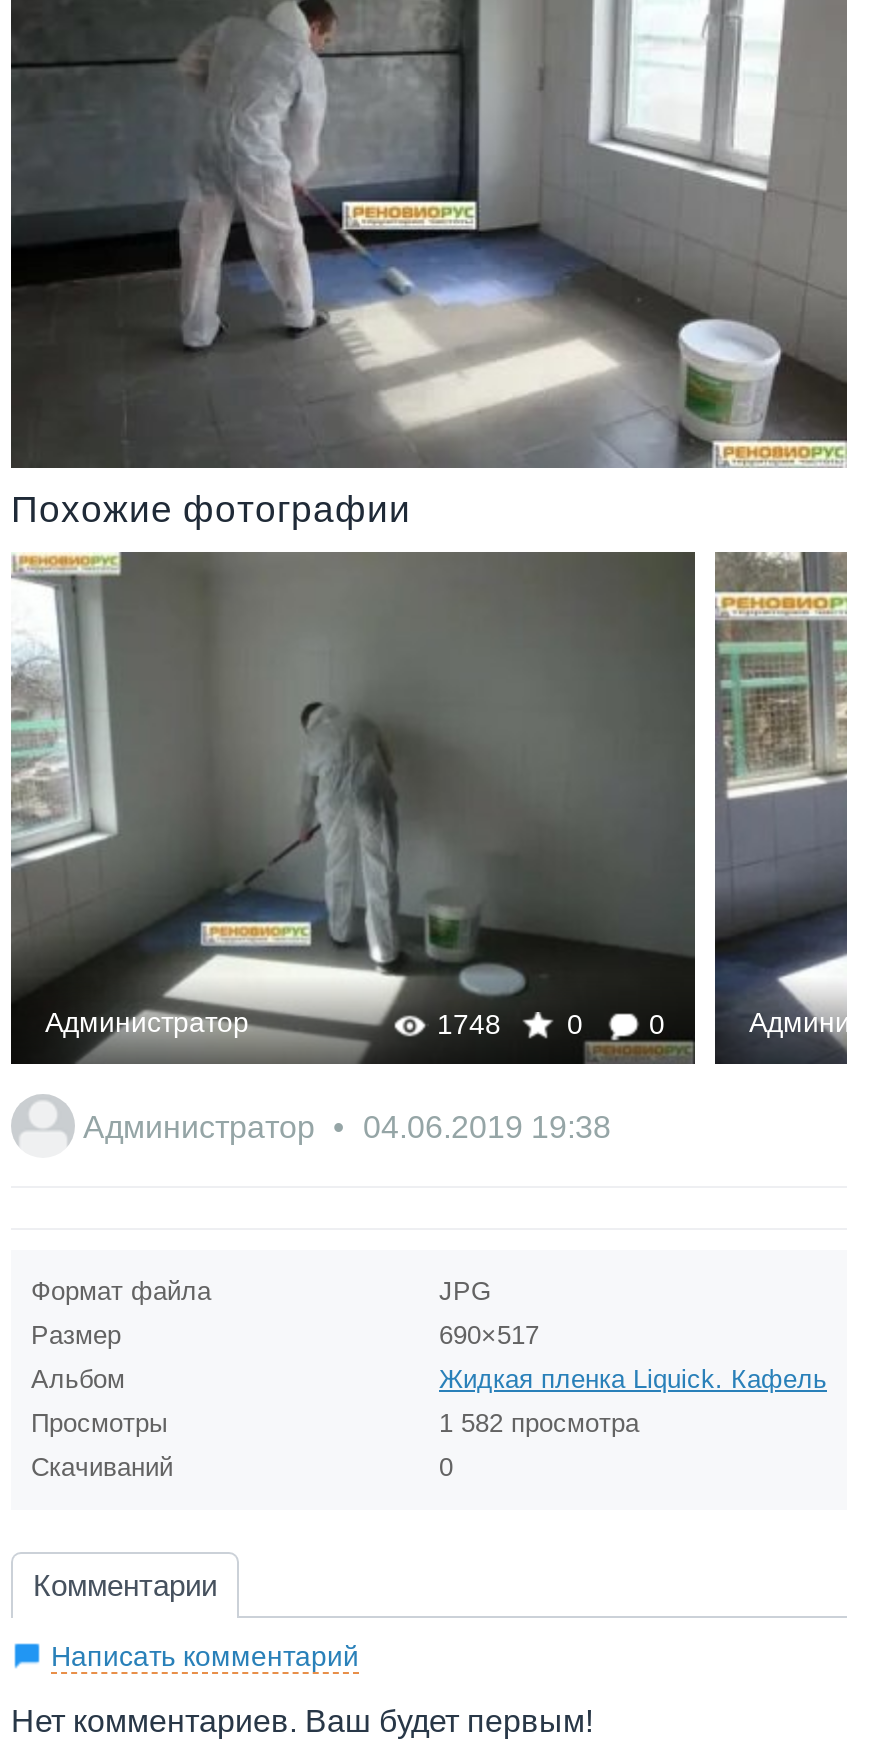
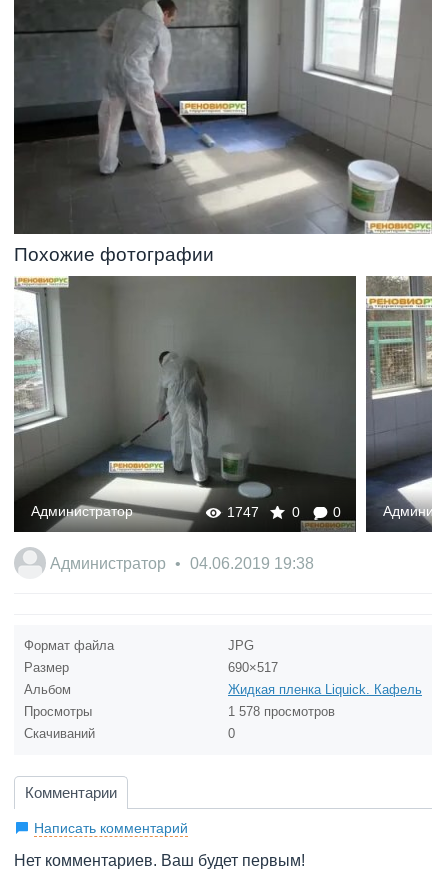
[429,1009,665,1041] 1748 0 0 -> [223,504,341,520] 1747 0 0
[439,1408,639,1438] 1 582 просмотра -> [228,704,335,719] 1 578 просмотров

